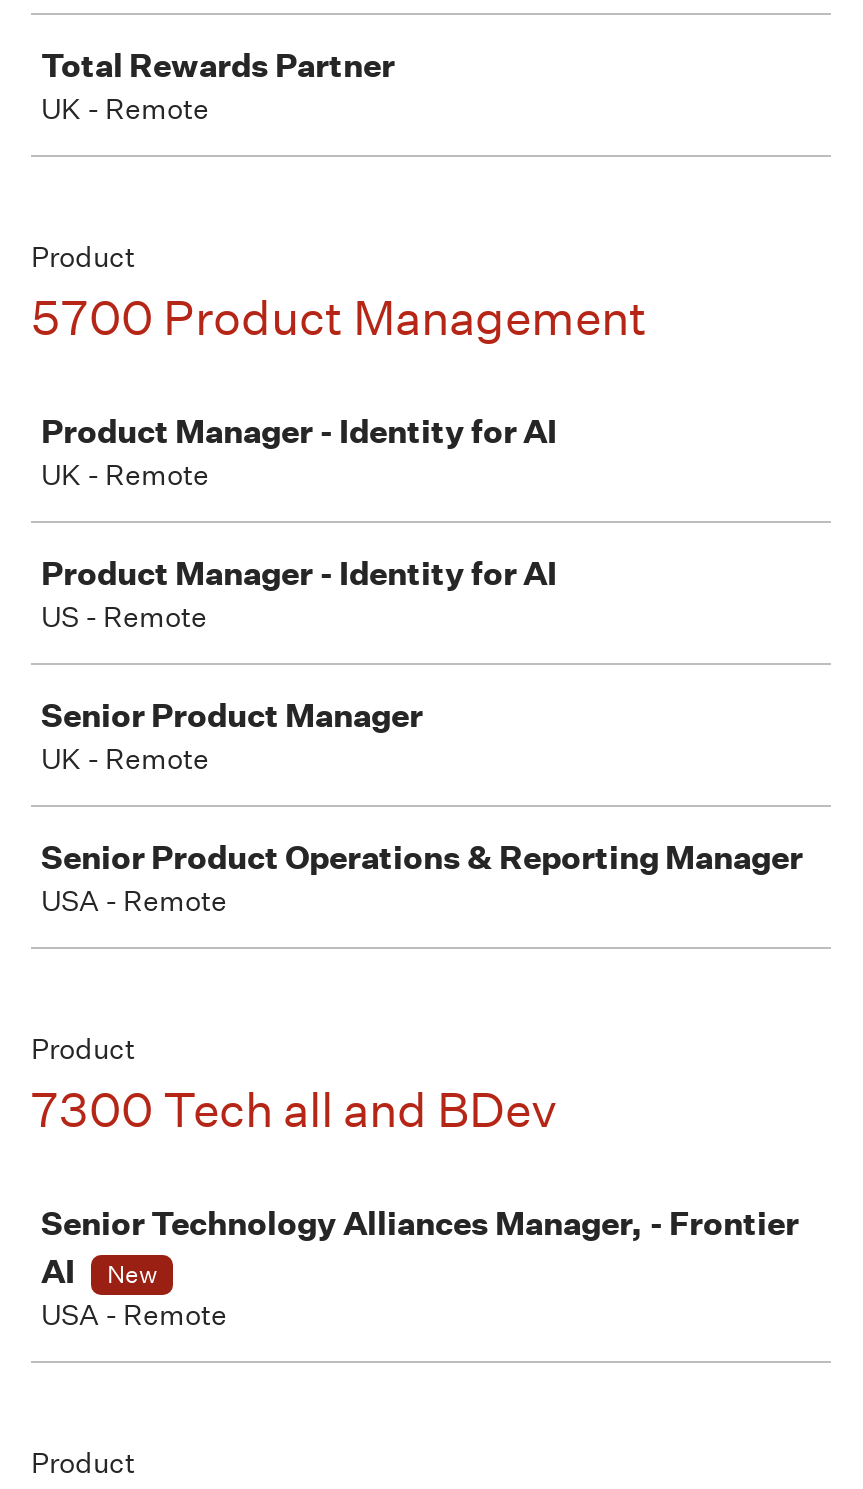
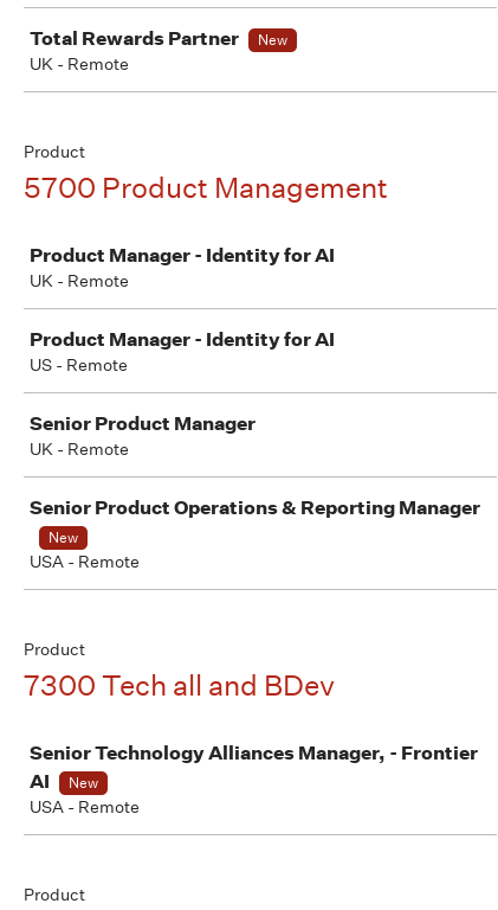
none -> [258,30,287,50] New
none -> [48,527,78,547] New

